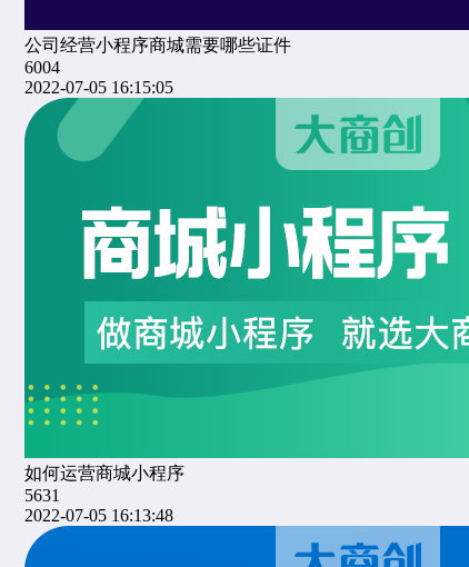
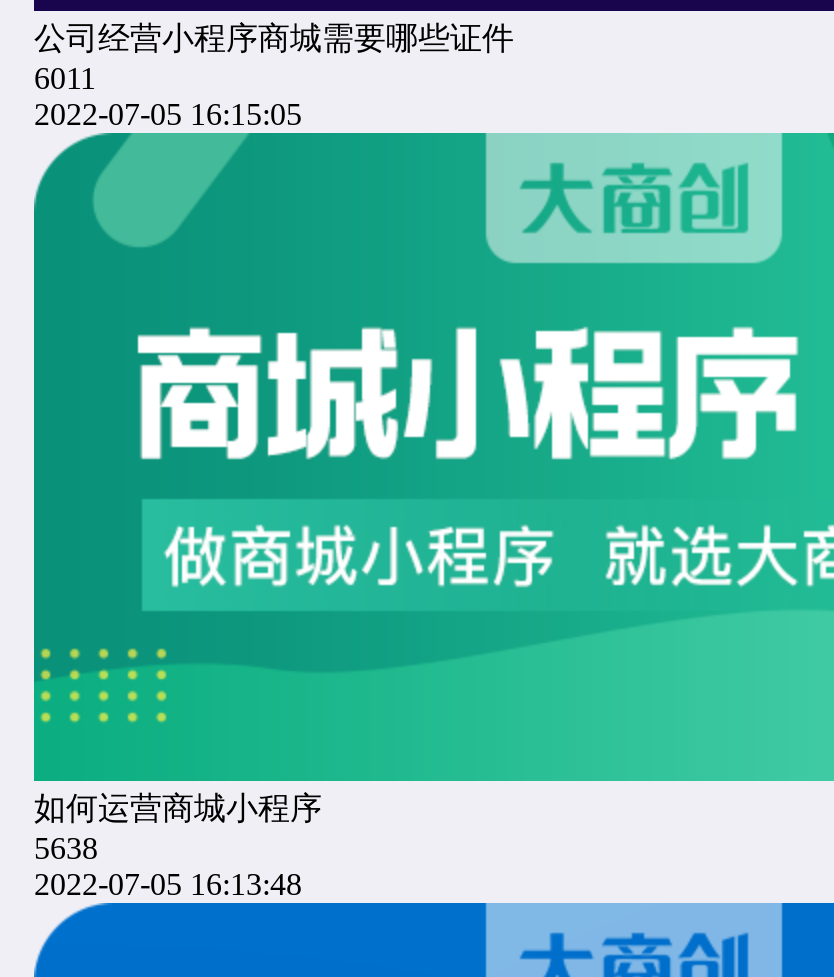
[24,58,60,77] 6004 -> [34,61,96,95] 6011
[24,486,60,505] 5631 -> [34,831,98,865] 5638

